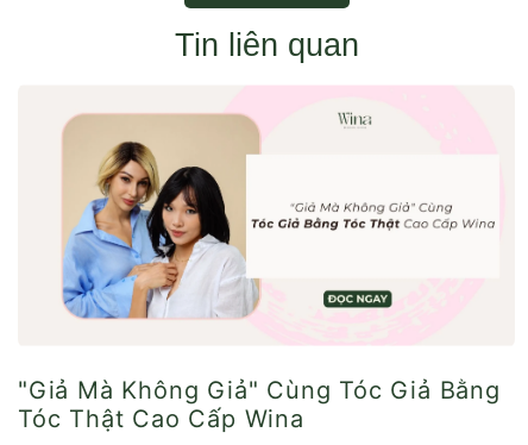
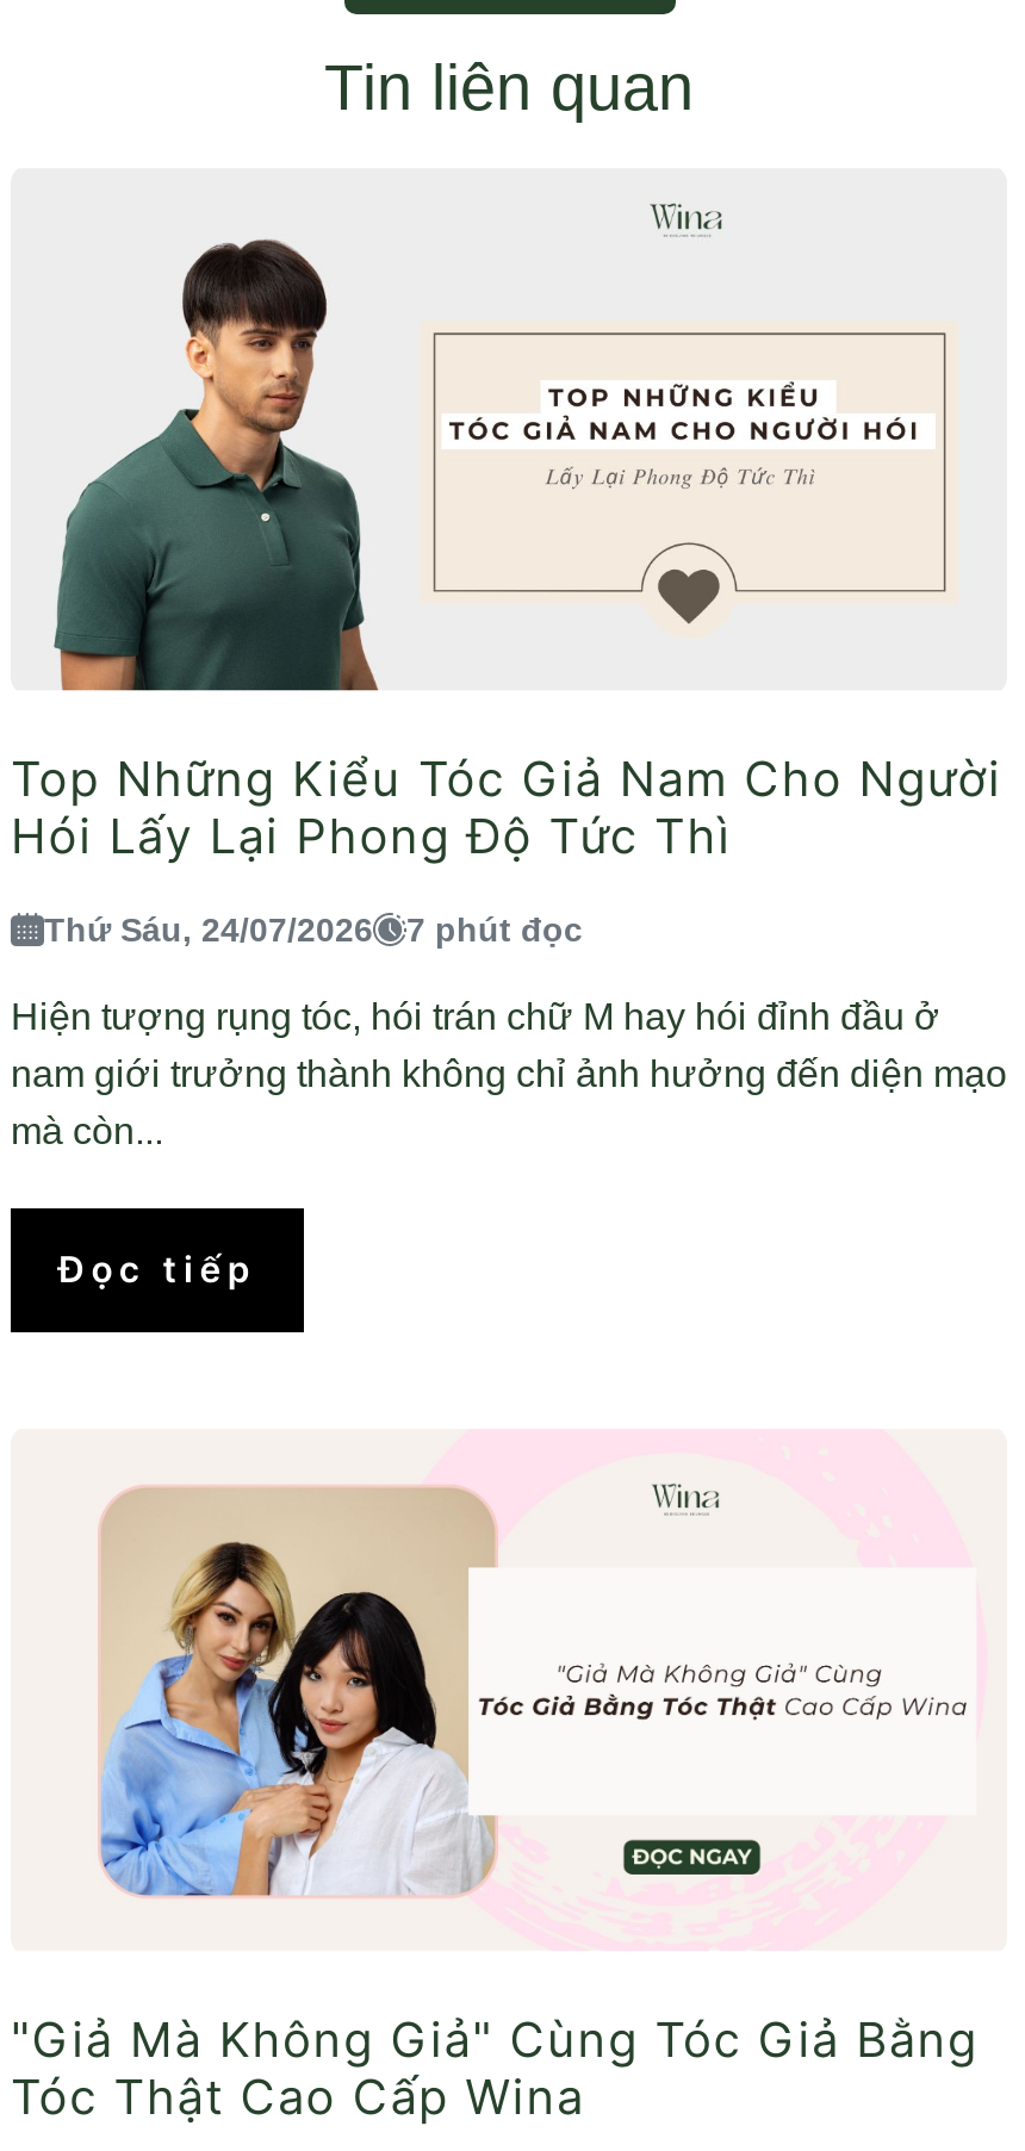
none -> [11,203,1007,1292] [image] | Top Những Kiểu Tóc Giả Nam Cho Người | Hói Lấy Lại Phong Độ Tức Thì | Thứ Sáu, 24/07/2026 | 7 phút đọc | Hiện tượng rụng tóc, hói trán chữ M hay hói đỉnh đầu ở | nam giới trưởng thành không chỉ ảnh hưởng đến diện mạo | mà còn... | Đọc tiếp

